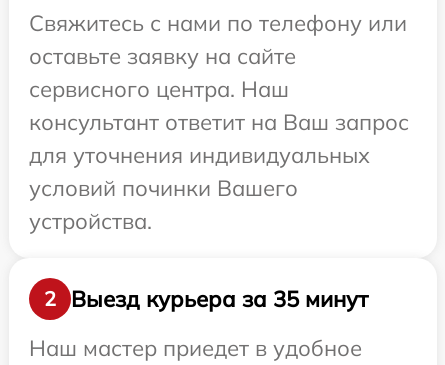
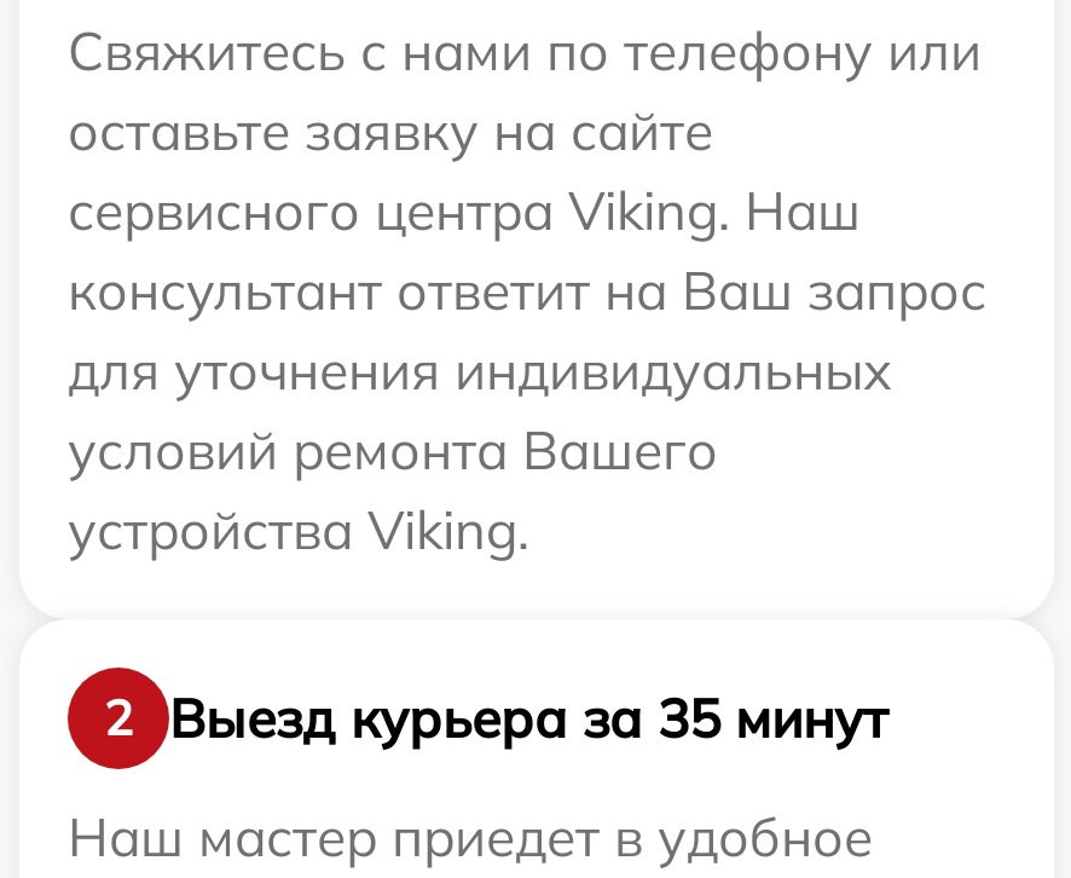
[29,75,289,103] сервисного центра. Наш -> [68,177,861,244] сервисного центра Viking. Наш
[29,174,298,235] условий починки Вашего | устройства. -> [68,416,718,564] условий ремонта Вашего | устройства Viking.

